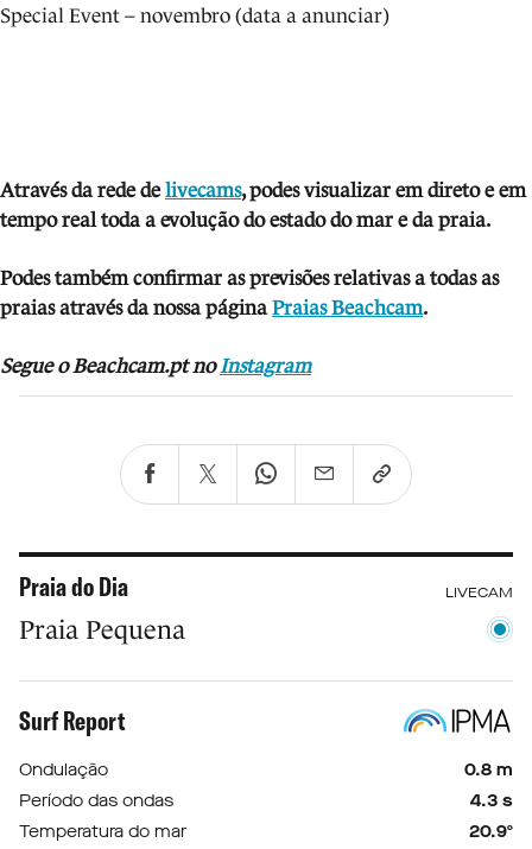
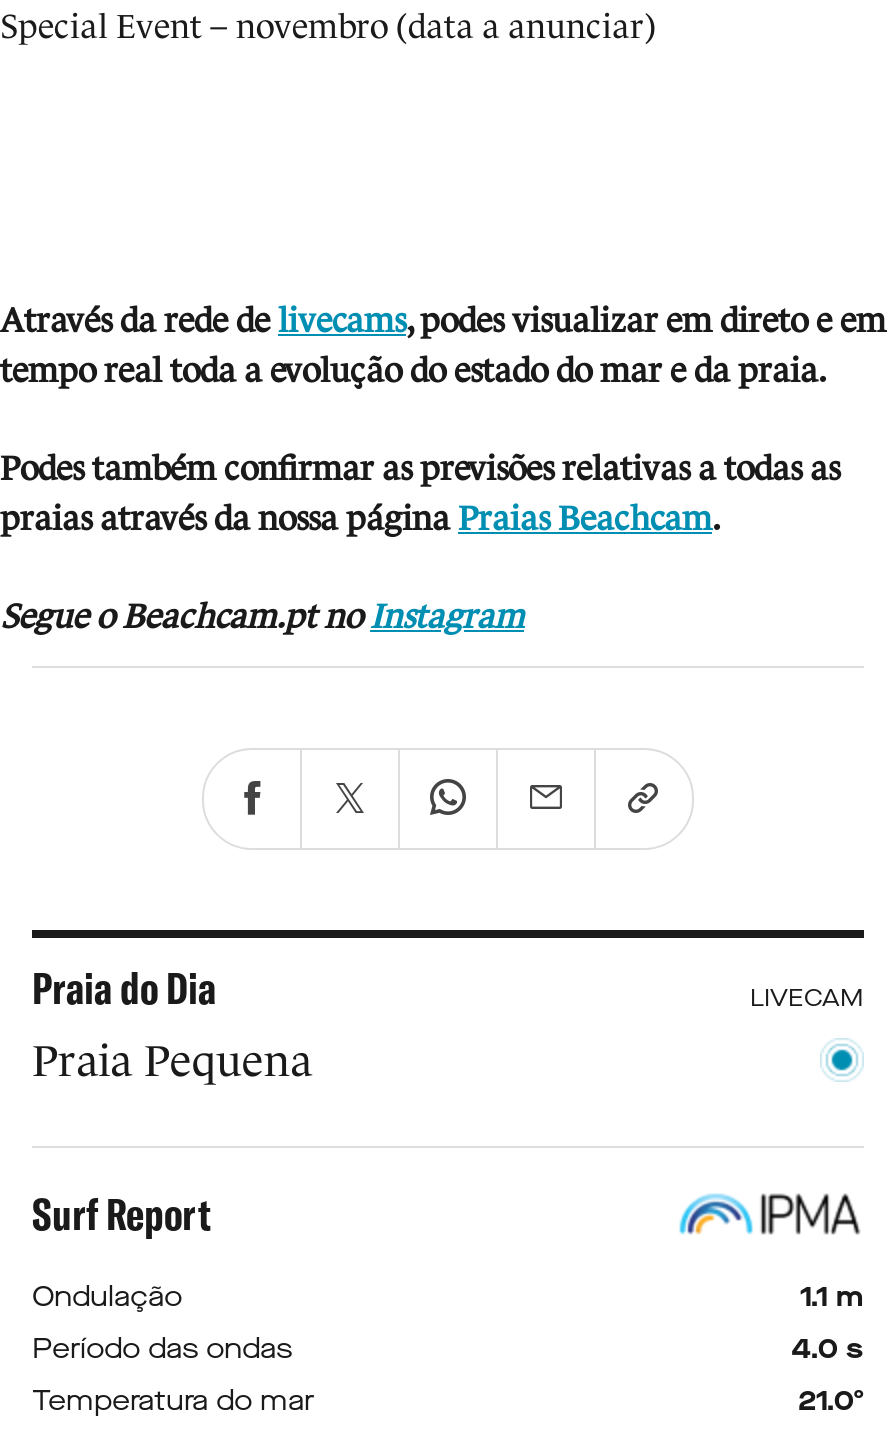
[464,759,513,782] 0.8 m -> [800,1279,864,1317] 1.1 m
[470,790,513,813] 4.3 s -> [792,1331,864,1369] 4.0 s
[469,821,513,843] 20.9º -> [798,1383,864,1421] 21.0º

